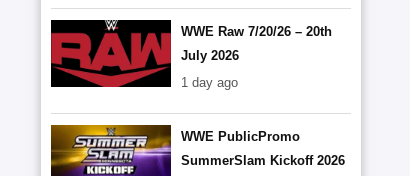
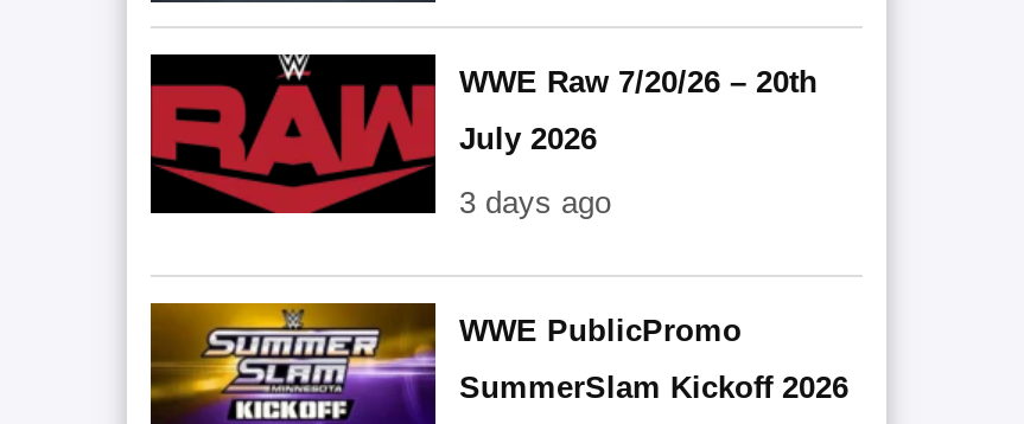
[181,75,238,90] 1 day ago -> [459,184,611,219] 3 days ago

